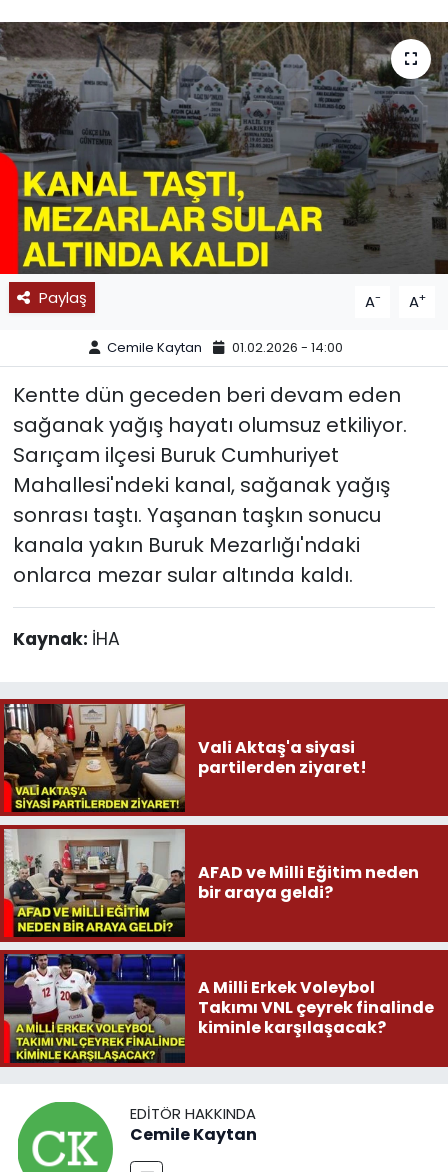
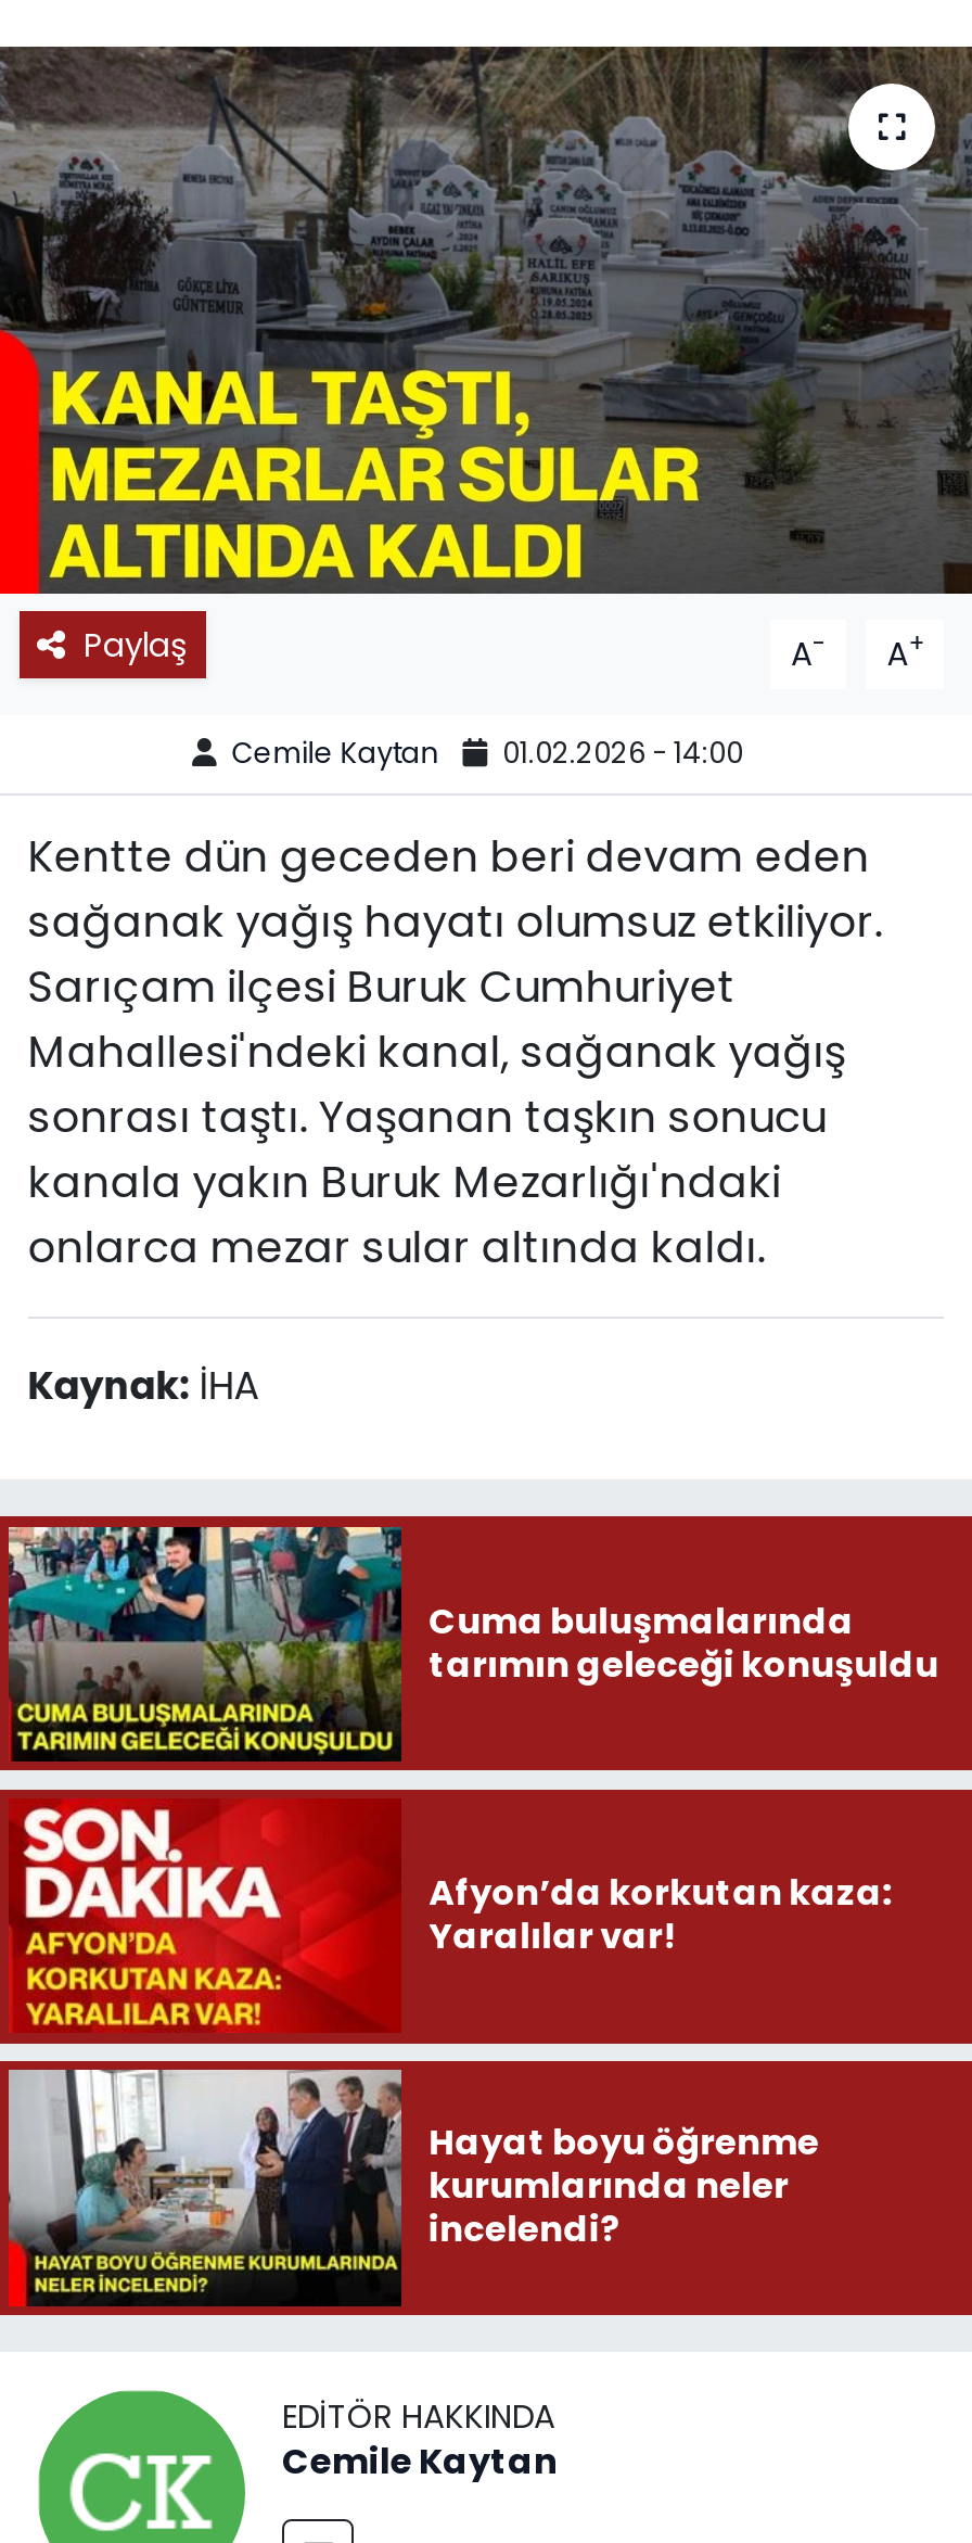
[3,703,367,813] [image] | Vali Aktaş'a siyasi | partilerden ziyaret! -> [7,1525,939,1764] [image] | Cuma buluşmalarında | tarımın geleceği konuşuldu
[3,828,419,938] [image] | AFAD ve Milli Eğitim neden | bir araya geldi? -> [9,1798,891,2033] [image] | Afyon’da korkutan kaza: | Yaralılar var!
[3,953,434,1063] [image] | A Milli Erkek Voleybol | Takımı VNL çeyrek finalinde | kiminle karşılaşacak? -> [7,2068,819,2306] [image] | Hayat boyu öğrenme | kurumlarında neler | incelendi?

